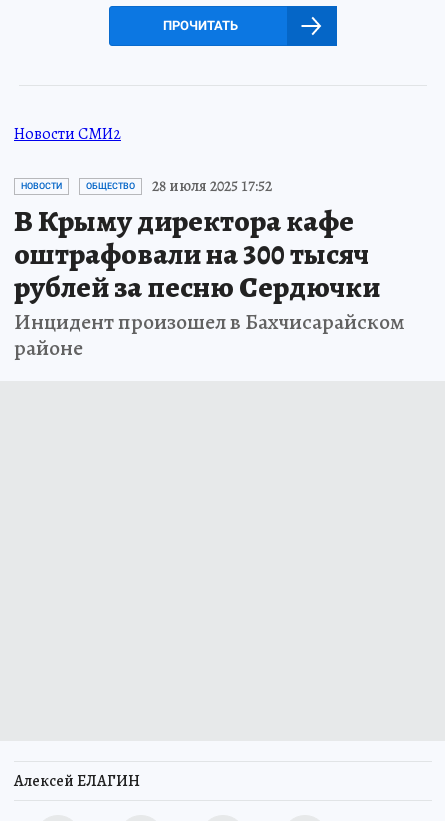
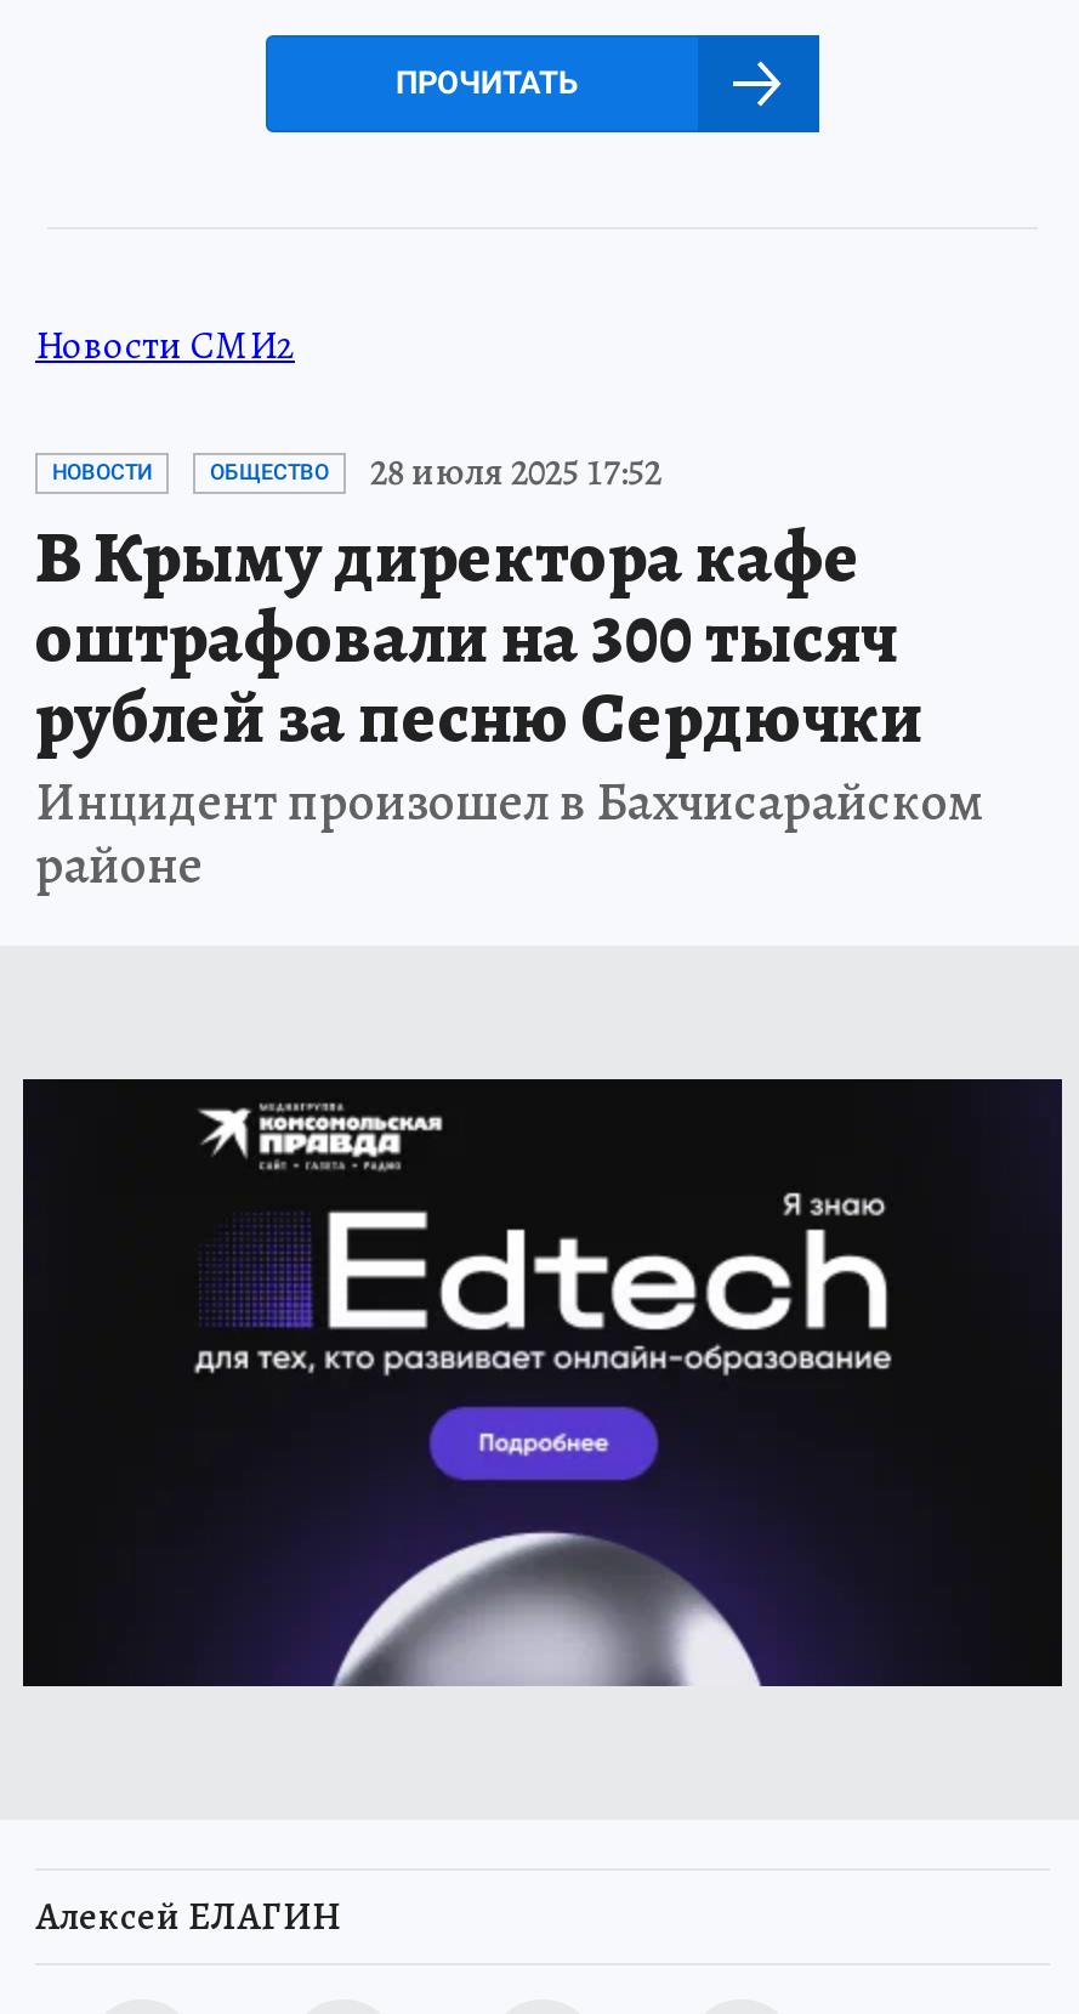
none -> [21,1077,1064,1689] [image]

